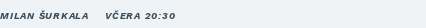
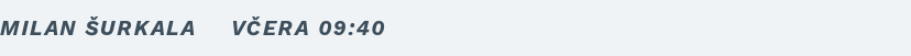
[0,10,175,21] MILAN ŠURKALA VČERA 20:30 -> [0,16,386,40] MILAN ŠURKALA VČERA 09:40

